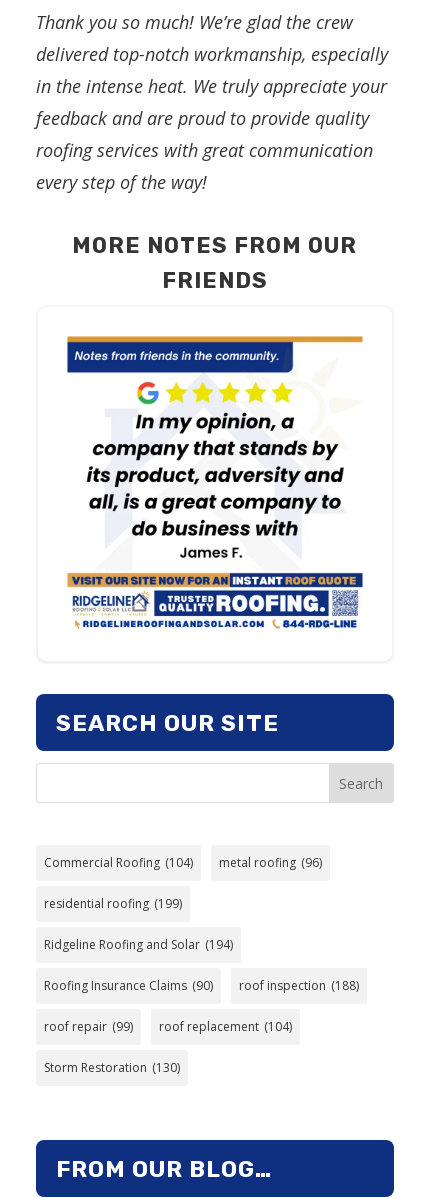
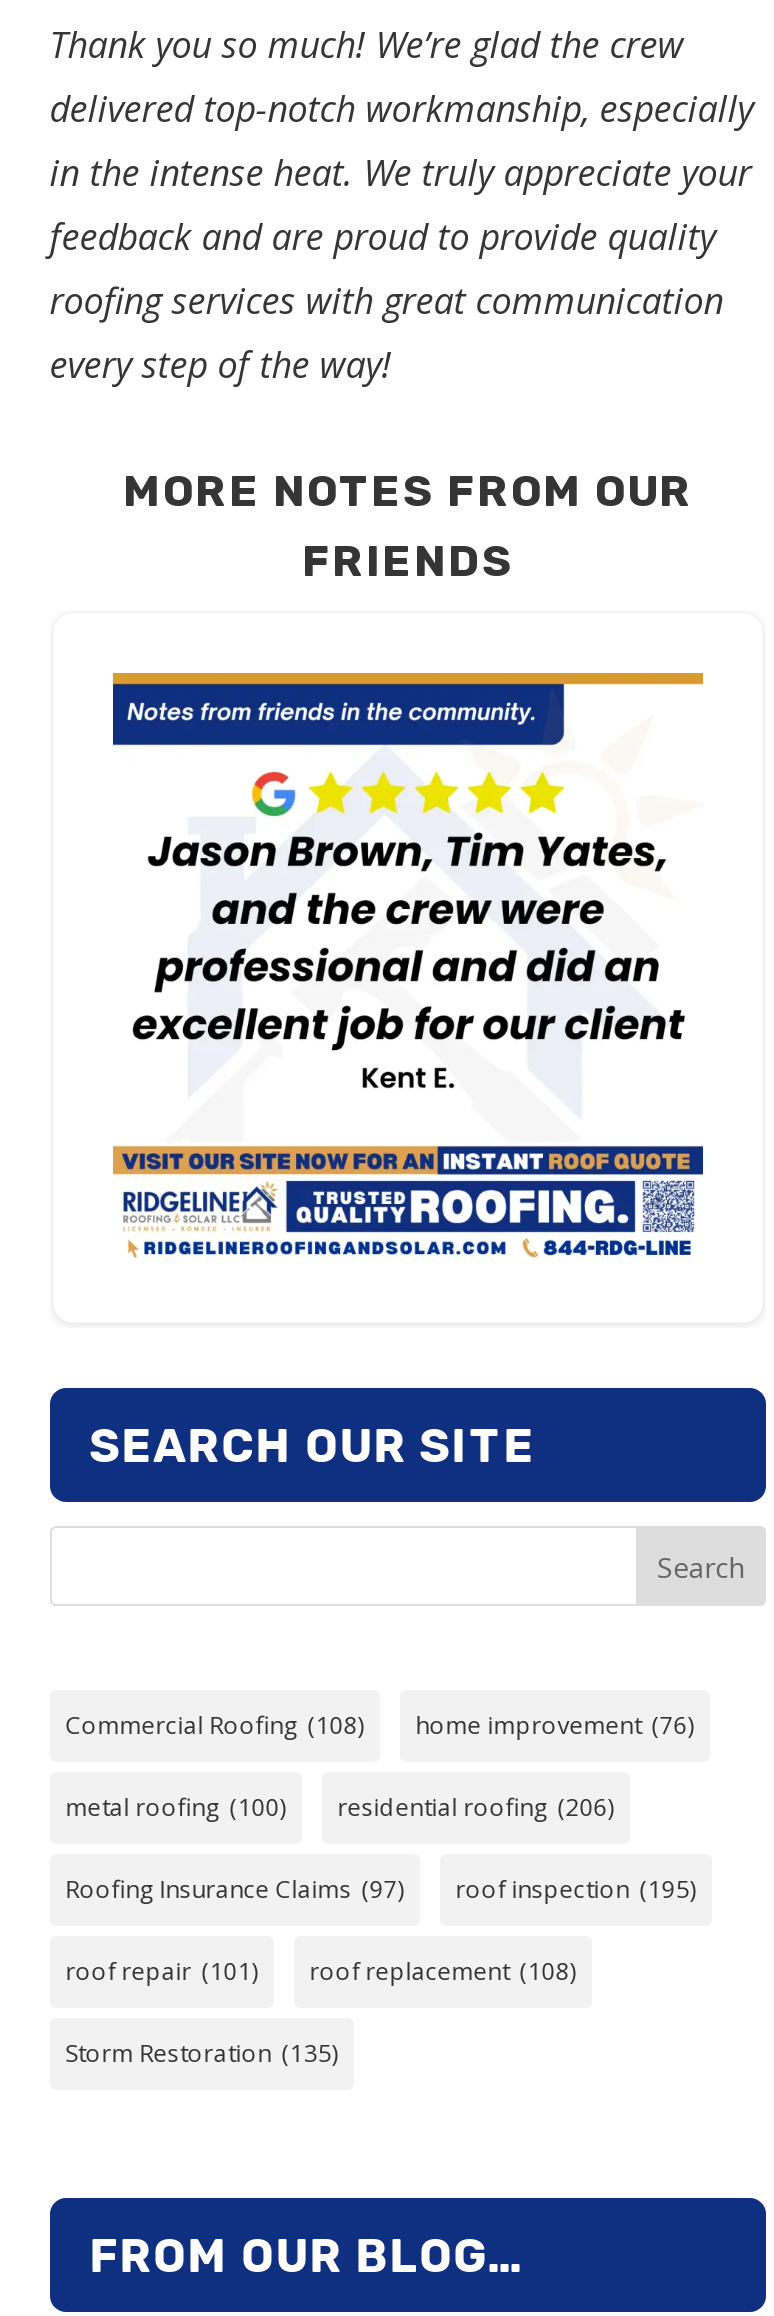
[77,381,353,559] [image] -> [130,764,686,1116] [image]
[44,854,359,1076] Commercial Roofing (104) | metal roofing (96) | residential roofing (199) | Ridgeline Roofing and Solar (194) | Roofing Insurance Claims (90) | roof inspection (188) | roof repair (99) | roof replacement (104) | Storm Restoration (130) -> [66,1708,696,2070] Commercial Roofing (108) | home improvement (76) | metal roofing (100) | residential roofing (206) | Roofing Insurance Claims (97) | roof inspection (195) | roof repair (101) | roof replacement (108) | Storm Restoration (135)

